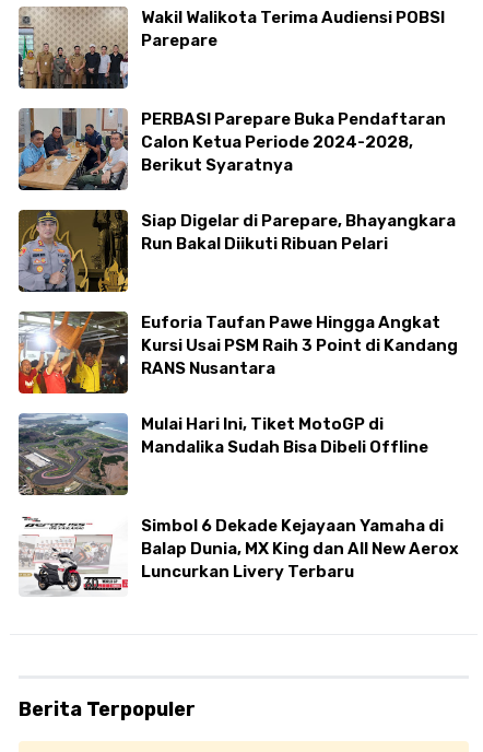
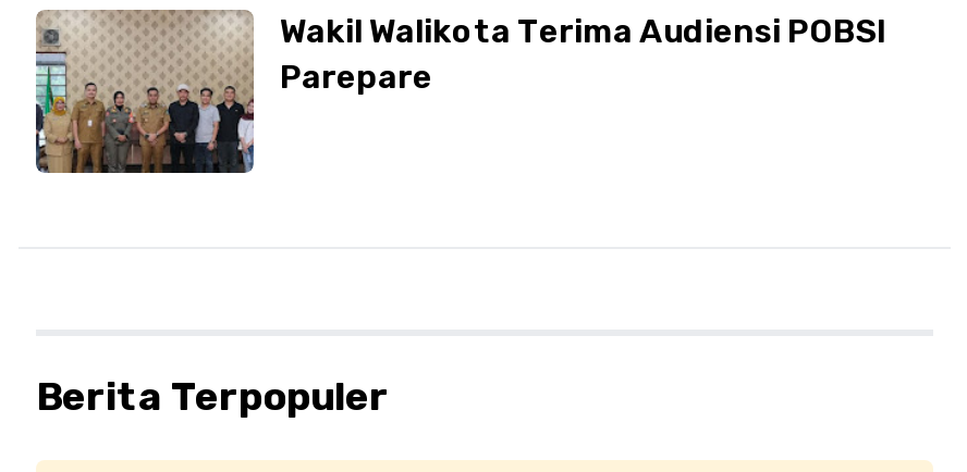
[17,107,456,254] [image] | PERBASI Parepare Buka Pendaftaran | Calon Ketua Periode 2024-2028, | Berikut Syaratnya | Siap Digelar di Parepare, Bhayangkara | Run Bakal Diikuti Ribuan Pelari -> none
[17,209,458,457] [image] | Euforia Taufan Pawe Hingga Angkat | Kursi Usai PSM Raih 3 Point di Kandang | RANS Nusantara | Mulai Hari Ini, Tiket MotoGP di | Mandalika Sudah Bisa Dibeli Offline -> none
[17,310,129,395] [image] -> none
[17,412,459,582] [image] | Simbol 6 Dekade Kejayaan Yamaha di | Balap Dunia, MX King dan All New Aerox | Luncurkan Livery Terbaru -> none
[19,515,128,597] [image] -> none

